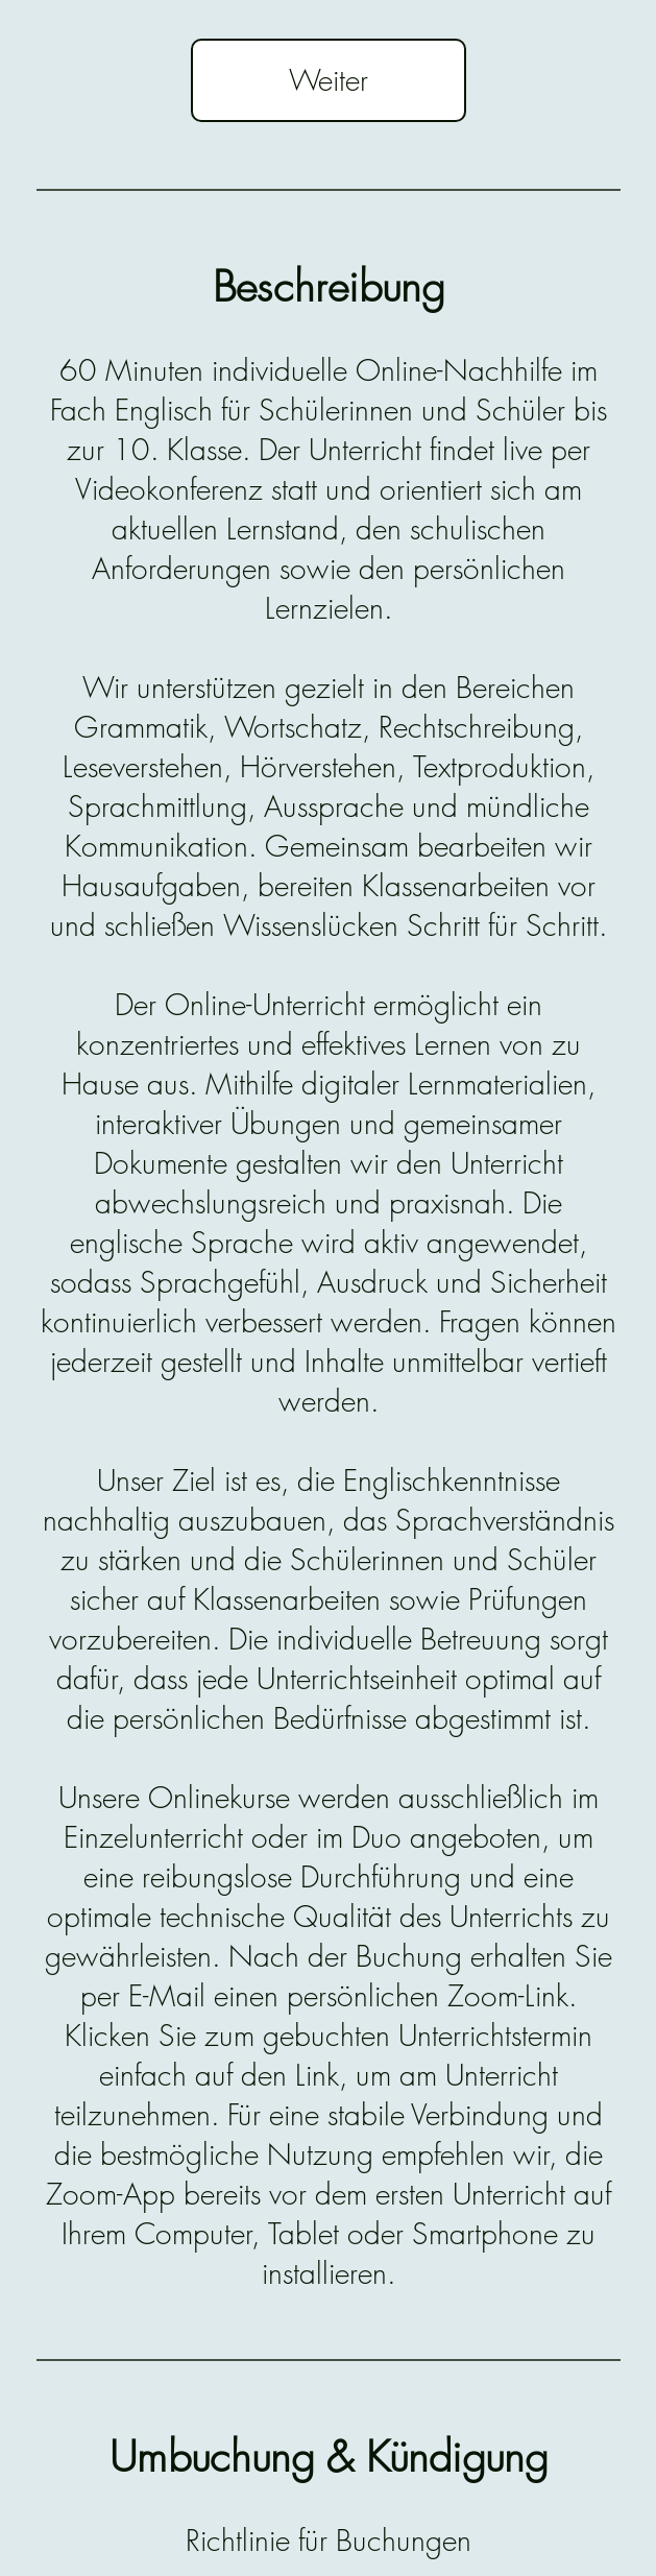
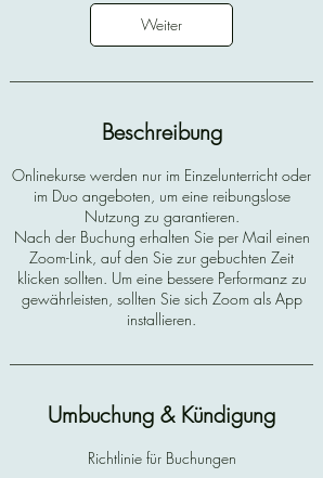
[41,349,616,2252] 60 Minuten individuelle Online-Nachhilfe im | Fach Englisch für Schülerinnen und Schüler bis | zur 10. Klasse. Der Unterricht findet live per | Videokonferenz statt und orientiert sich am | aktuellen Lernstand, den schulischen | Anforderungen sowie den persönlichen | Lernzielen. | Wir unterstützen gezielt in den Bereichen | Grammatik, Wortschatz, Rechtschreibung, | Leseverstehen, Hörverstehen, Textproduktion, | Sprachmittlung, Aussprache und mündliche | Kommunikation. Gemeinsam bearbeiten wir | Hausaufgaben, bereiten Klassenarbeiten vor | und schließen Wissenslücken Schritt für Schritt. | Der Online-Unterricht ermöglicht ein | konzentriertes und effektives Lernen von zu | Hause aus. Mithilfe digitaler Lernmaterialien, | interaktiver Übungen und gemeinsamer | Dokumente gestalten wir den Unterricht | abwechslungsreich und praxisnah. Die | englische Sprache wird aktiv angewendet, | sodass Sprachgefühl, Ausdruck und Sicherheit | kontinuierlich verbessert werden. Fragen können | jederzeit gestellt und Inhalte unmittelbar vertieft | werden. | Unser Ziel ist es, die Englischkenntnisse | nachhaltig auszubauen, das Sprachverständnis | zu stärken und die Schülerinnen und Schüler | sicher auf Klassenarbeiten sowie Prüfungen | vorzubereiten. Die individuelle Betreuung sorgt | dafür, dass jede Unterrichtseinheit optimal auf | die persönlichen Bedürfnisse abgestimmt ist. | Unsere Onlinekurse werden ausschließlich im | Einzelunterricht oder im Duo angeboten, um | eine reibungslose Durchführung und eine | optimale technische Qualität des Unterrichts zu | gewährleisten. Nach der Buchung erhalten Sie | per E-Mail einen persönlichen Zoom-Link. | Klicken Sie zum gebuchten Unterrichtstermin | einfach auf den Link, um am Unterricht | teilzunehmen. Für eine stabile Verbindung und | die bestmögliche Nutzung empfehlen wir, die | Zoom-App bereits vor dem ersten Unterricht auf | Ihrem Computer, Tablet oder Smartphone zu -> [12,164,311,308] Onlinekurse werden nur im Einzelunterricht oder | im Duo angeboten, um eine reibungslose | Nutzung zu garantieren. | Nach der Buchung erhalten Sie per Mail einen | Zoom-Link, auf den Sie zur gebuchten Zeit | klicken sollten. Um eine bessere Performanz zu | gewährleisten, sollten Sie sich Zoom als App

